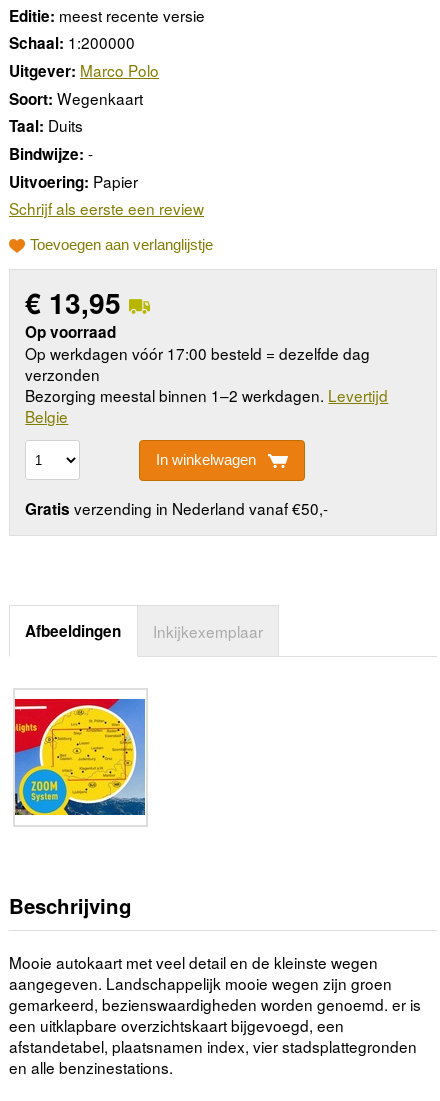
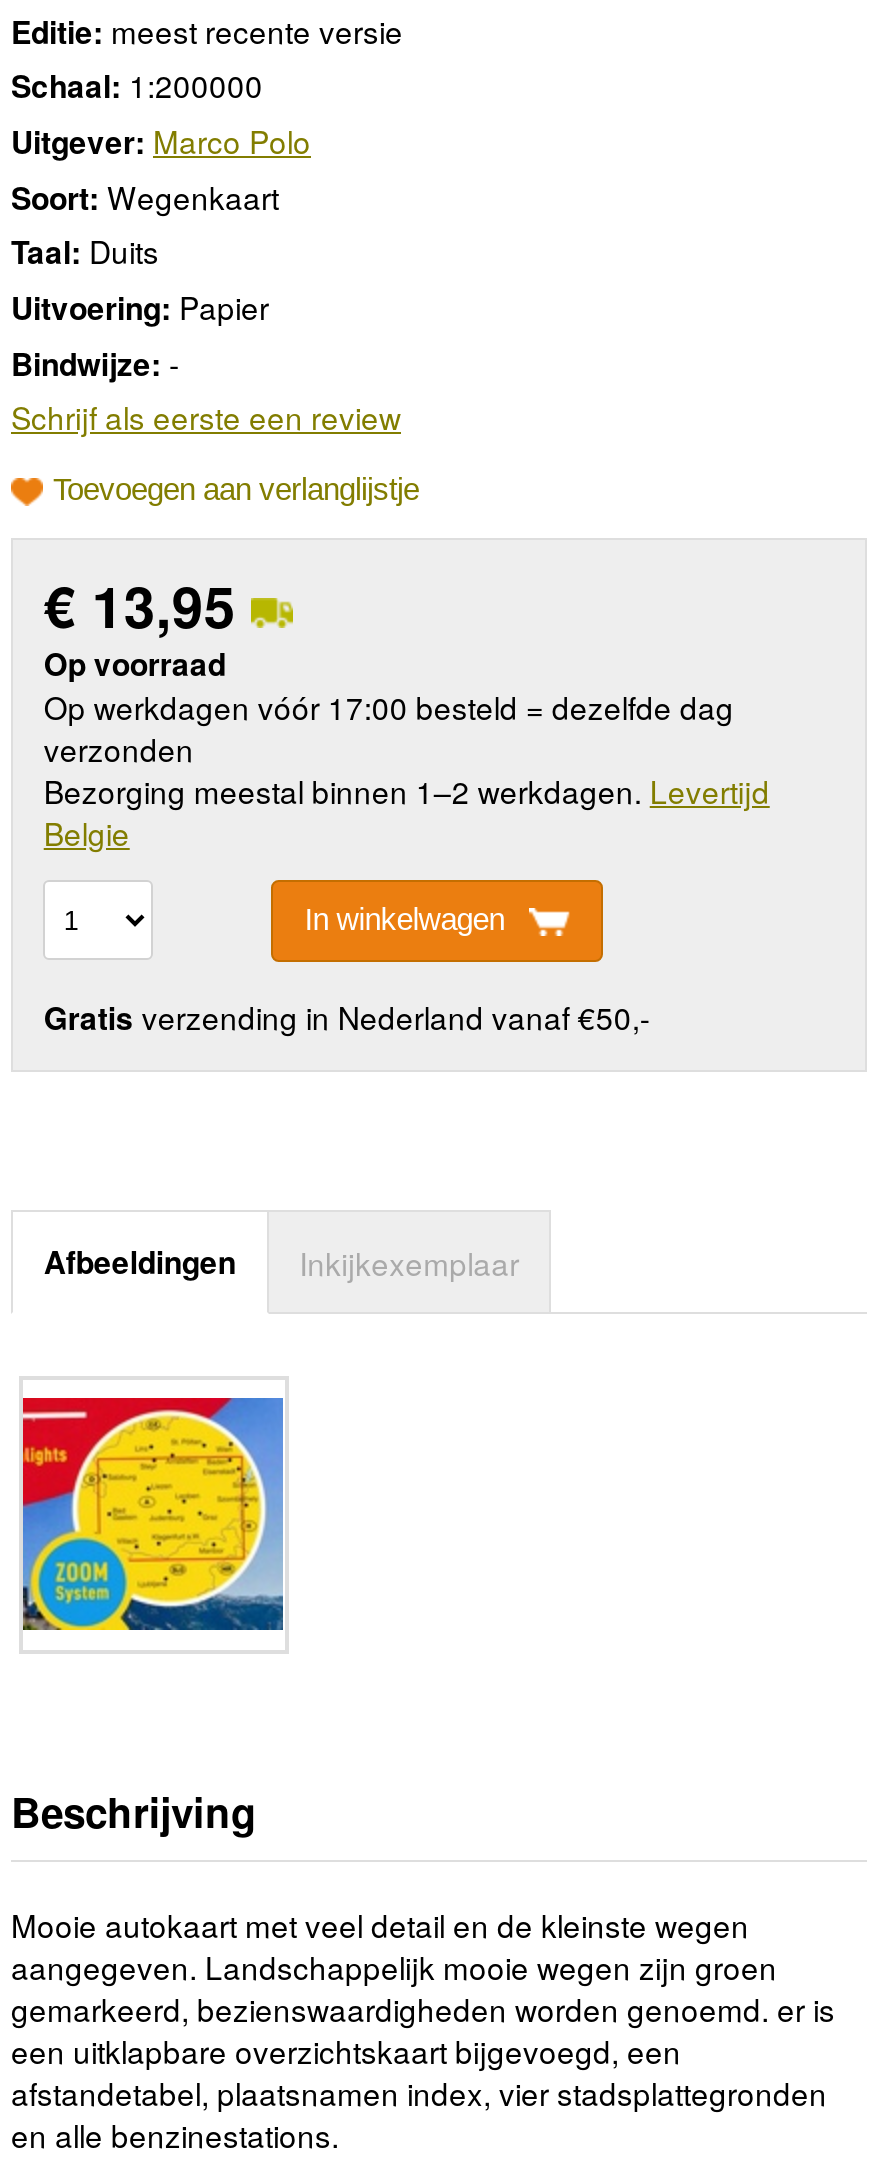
moved [9,142,93,165] -> [11,339,179,385]: Bindwijze: -
moved [9,170,138,193] -> [11,284,269,330]: Uitvoering: Papier

